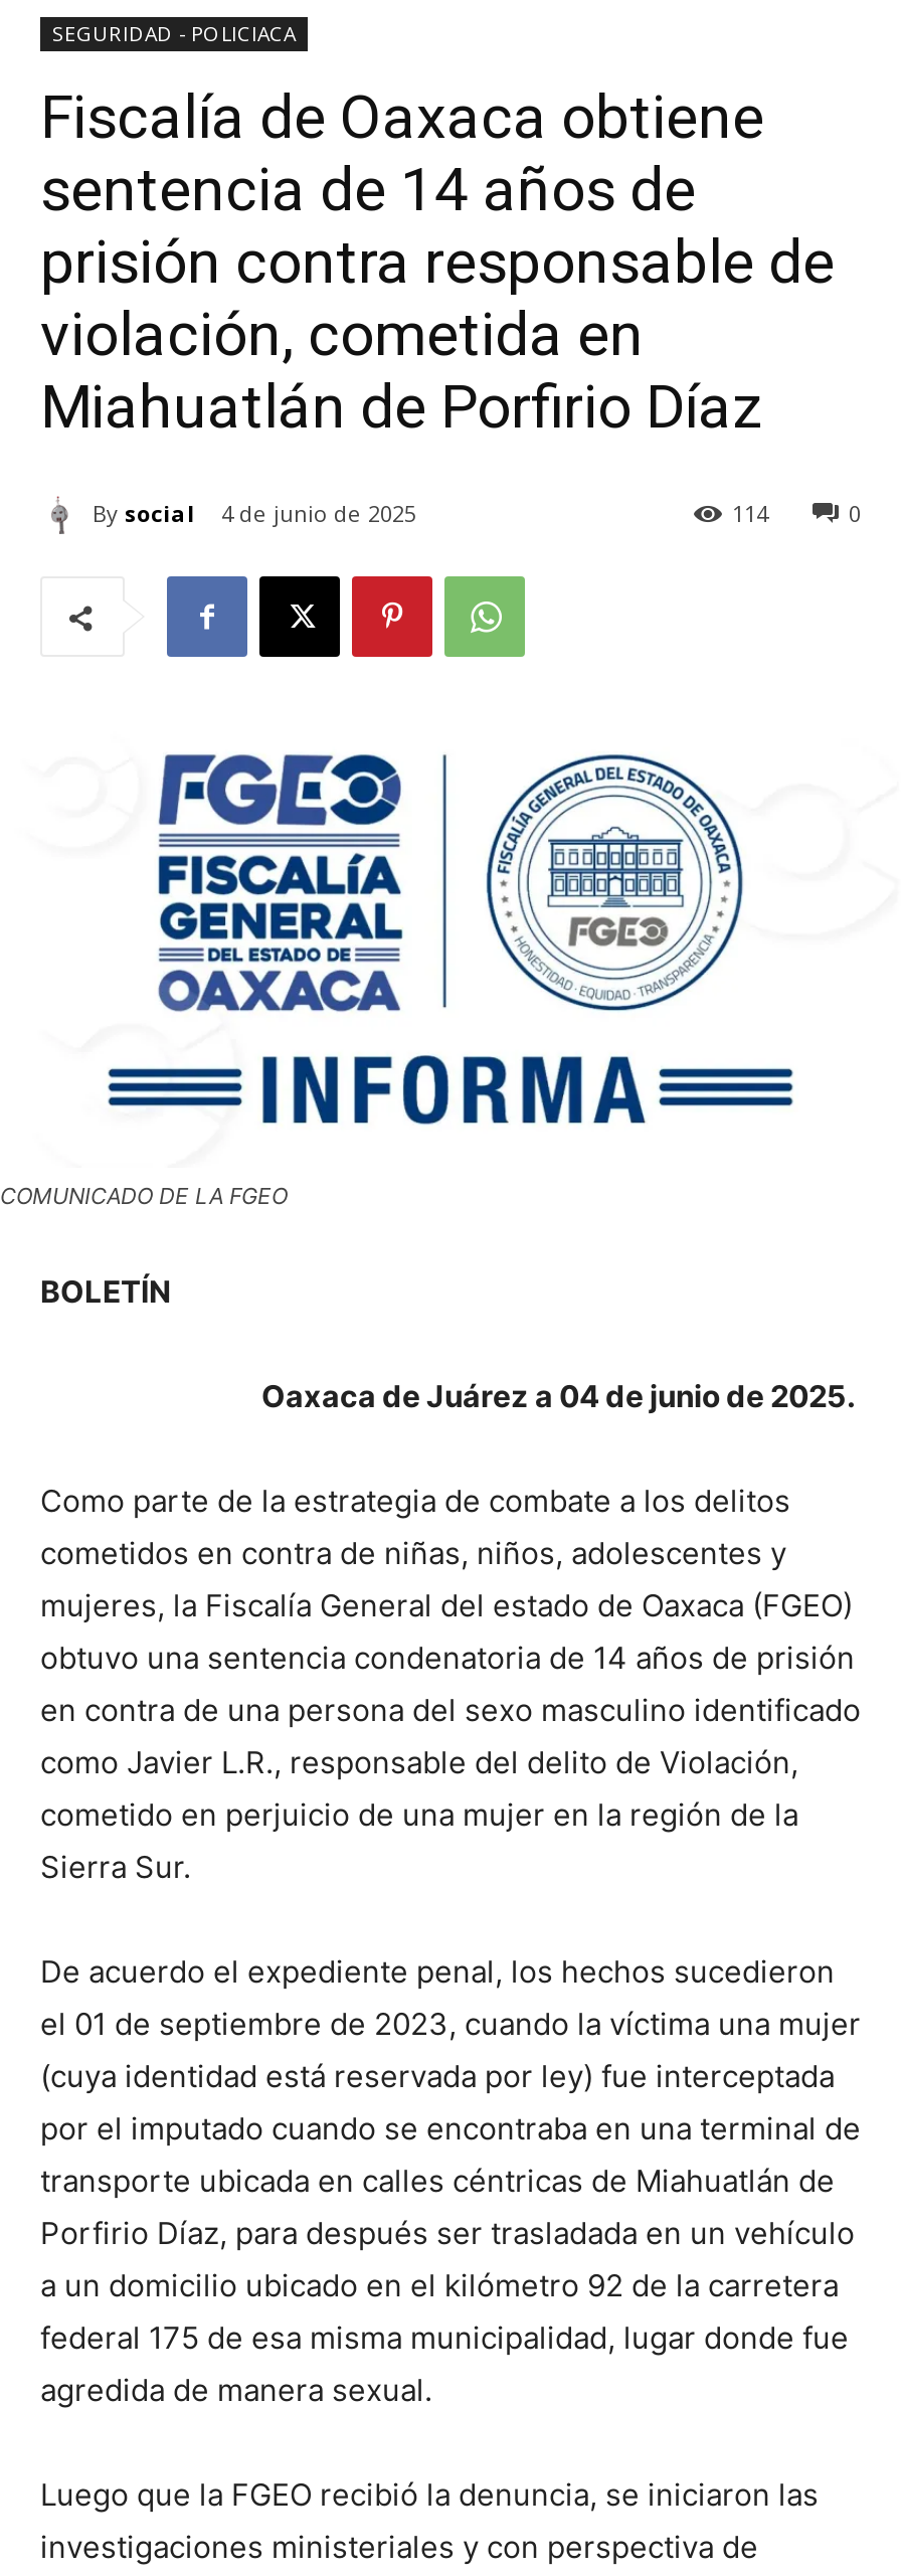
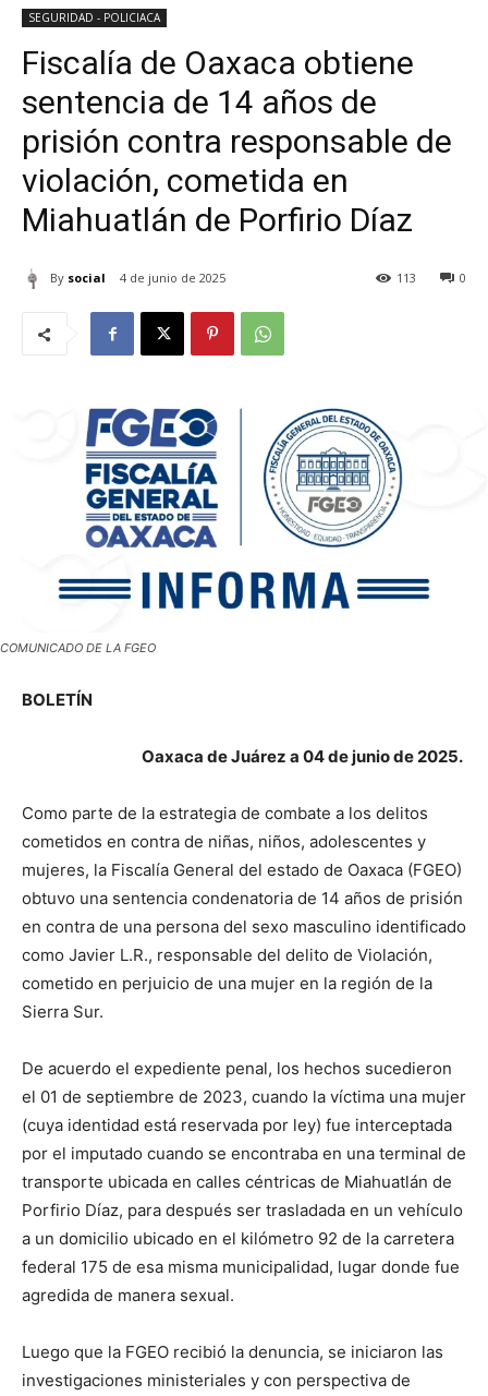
[732,498,768,528] 114 -> [396,269,416,286] 113

